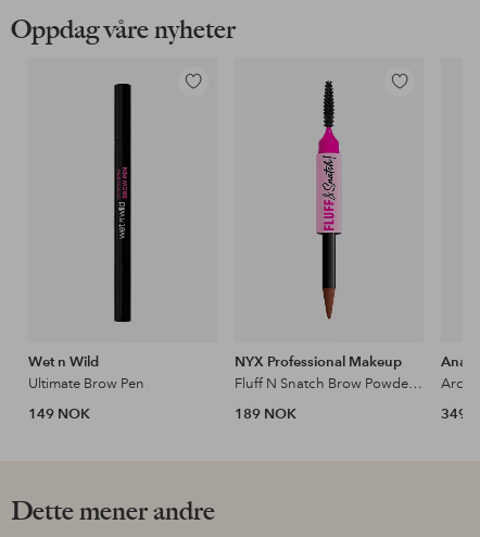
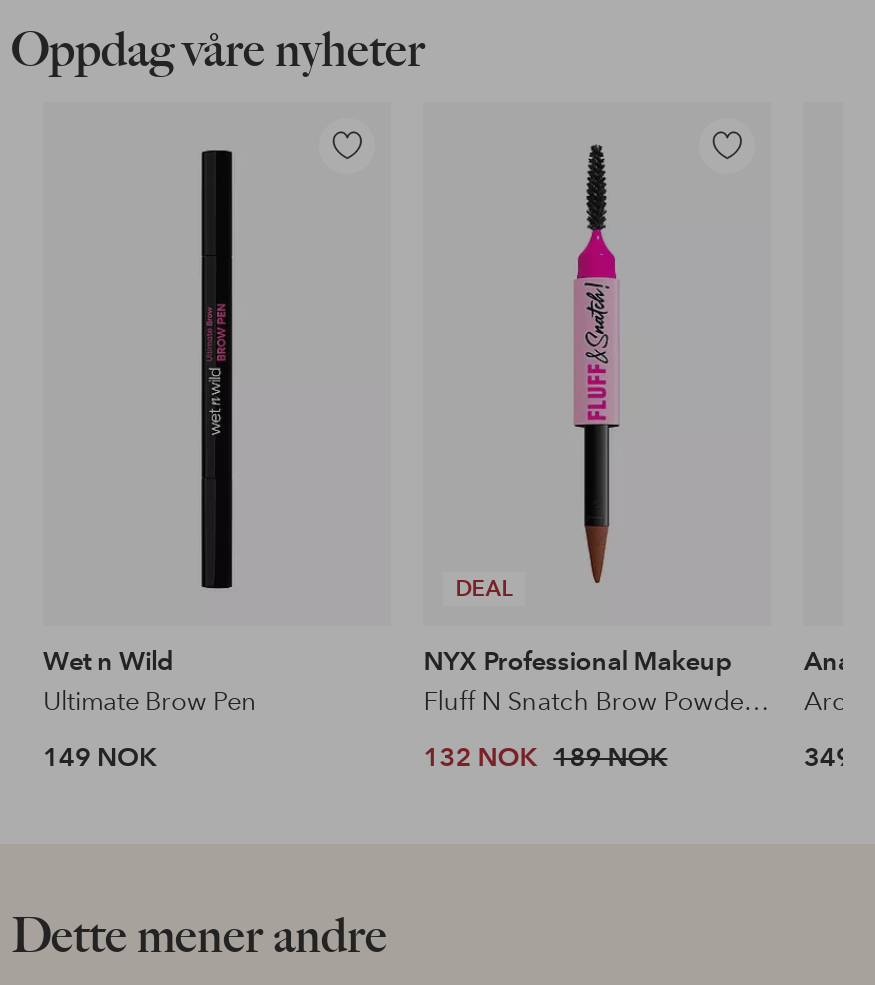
none -> [455,574,513,602] DEAL
[235,405,297,423] 189 NOK -> [423,742,667,774] 132 NOK 189 NOK

